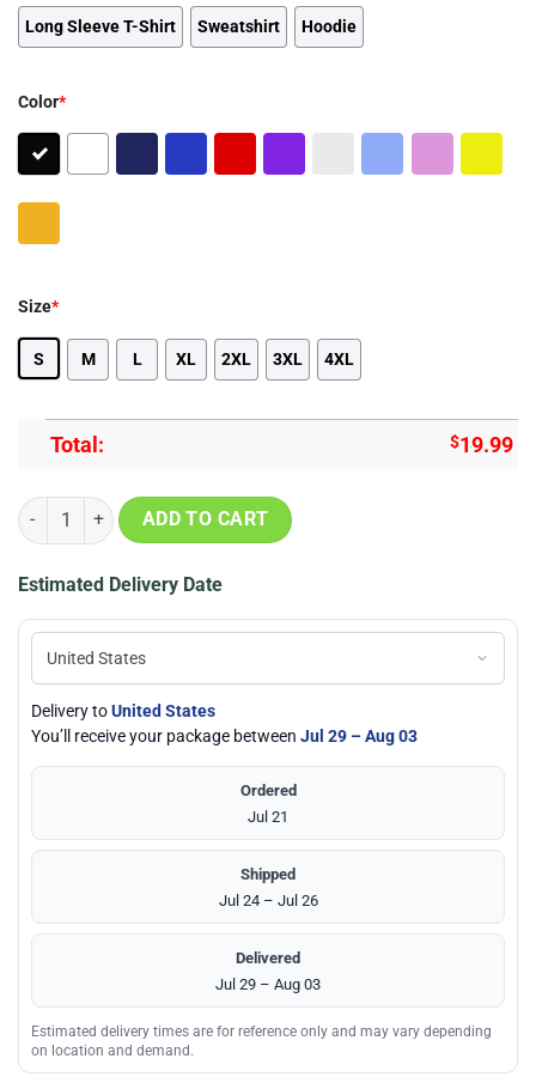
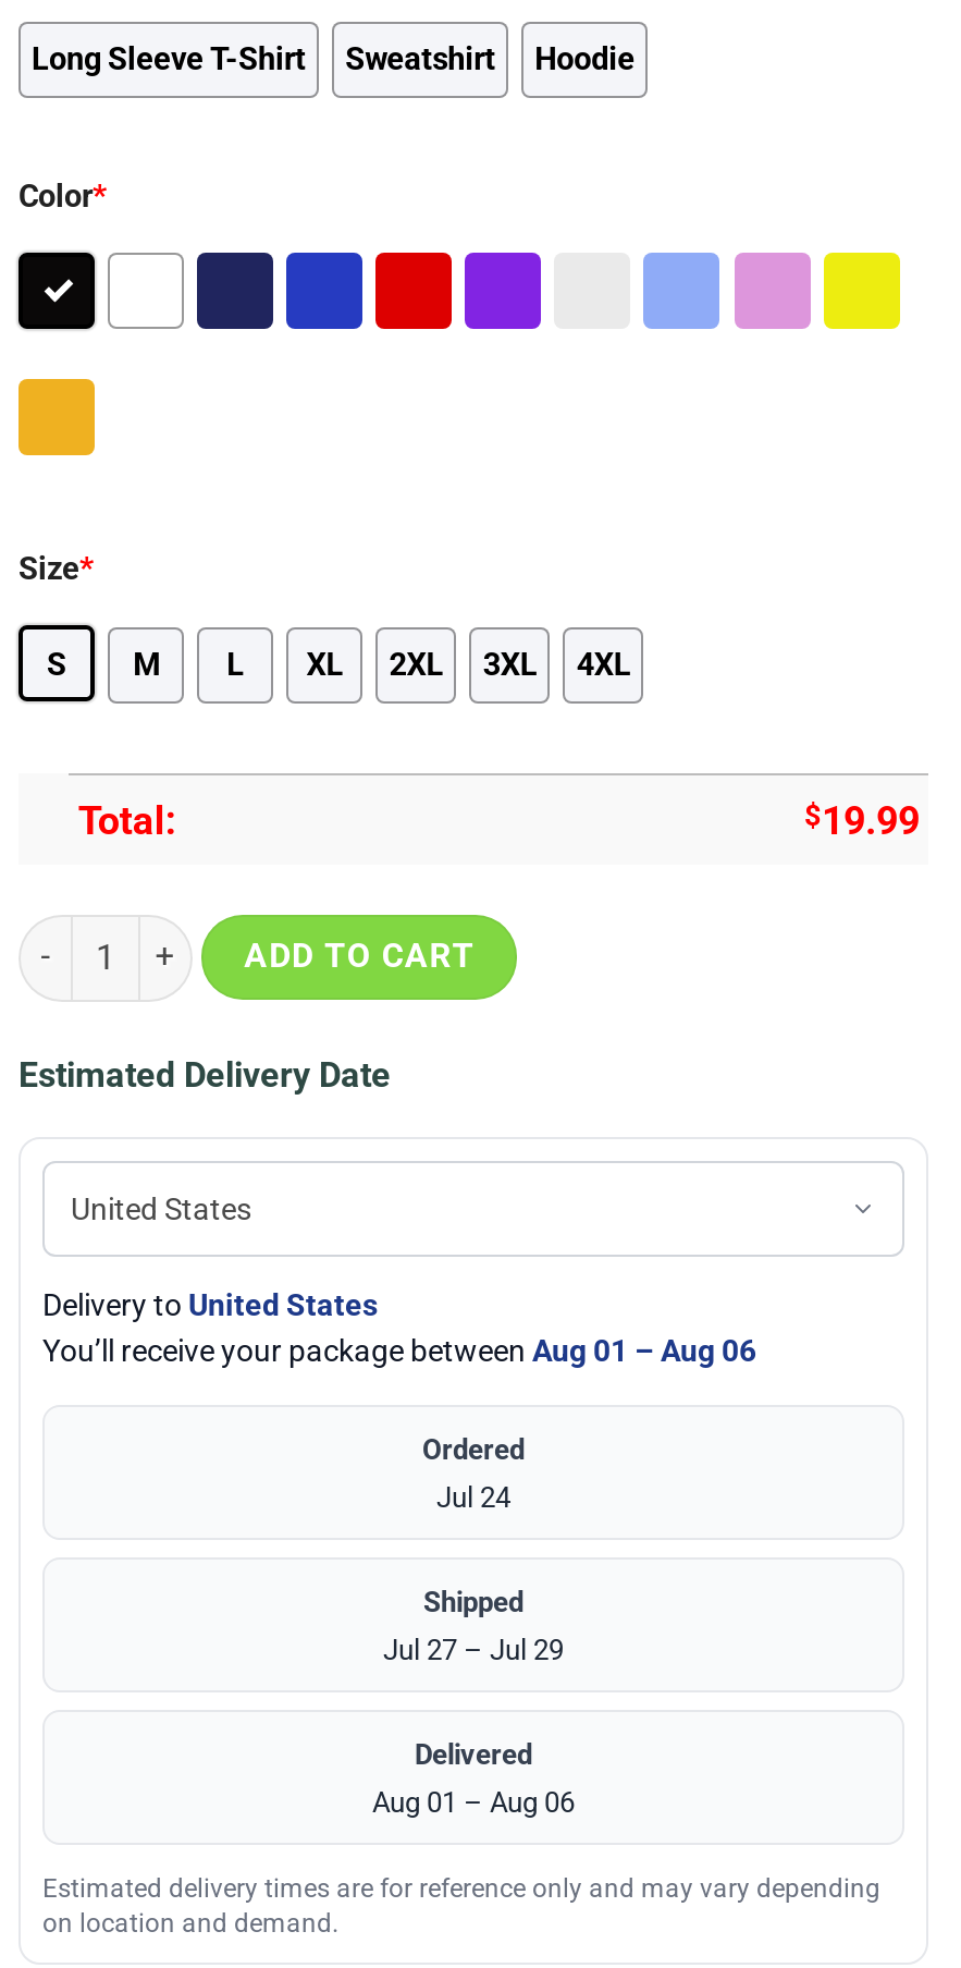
[31,726,418,745] You’ll receive your package between Jul 29 – Aug 03 -> [42,1333,756,1367] You’ll receive your package between Aug 01 – Aug 06
[248,808,288,825] Jul 21 -> [436,1481,510,1513] Jul 24
[218,891,318,909] Jul 24 – Jul 26 -> [383,1633,564,1666] Jul 27 – Jul 29
[215,975,321,993] Jul 29 – Aug 03 -> [372,1786,575,1818] Aug 01 – Aug 06

